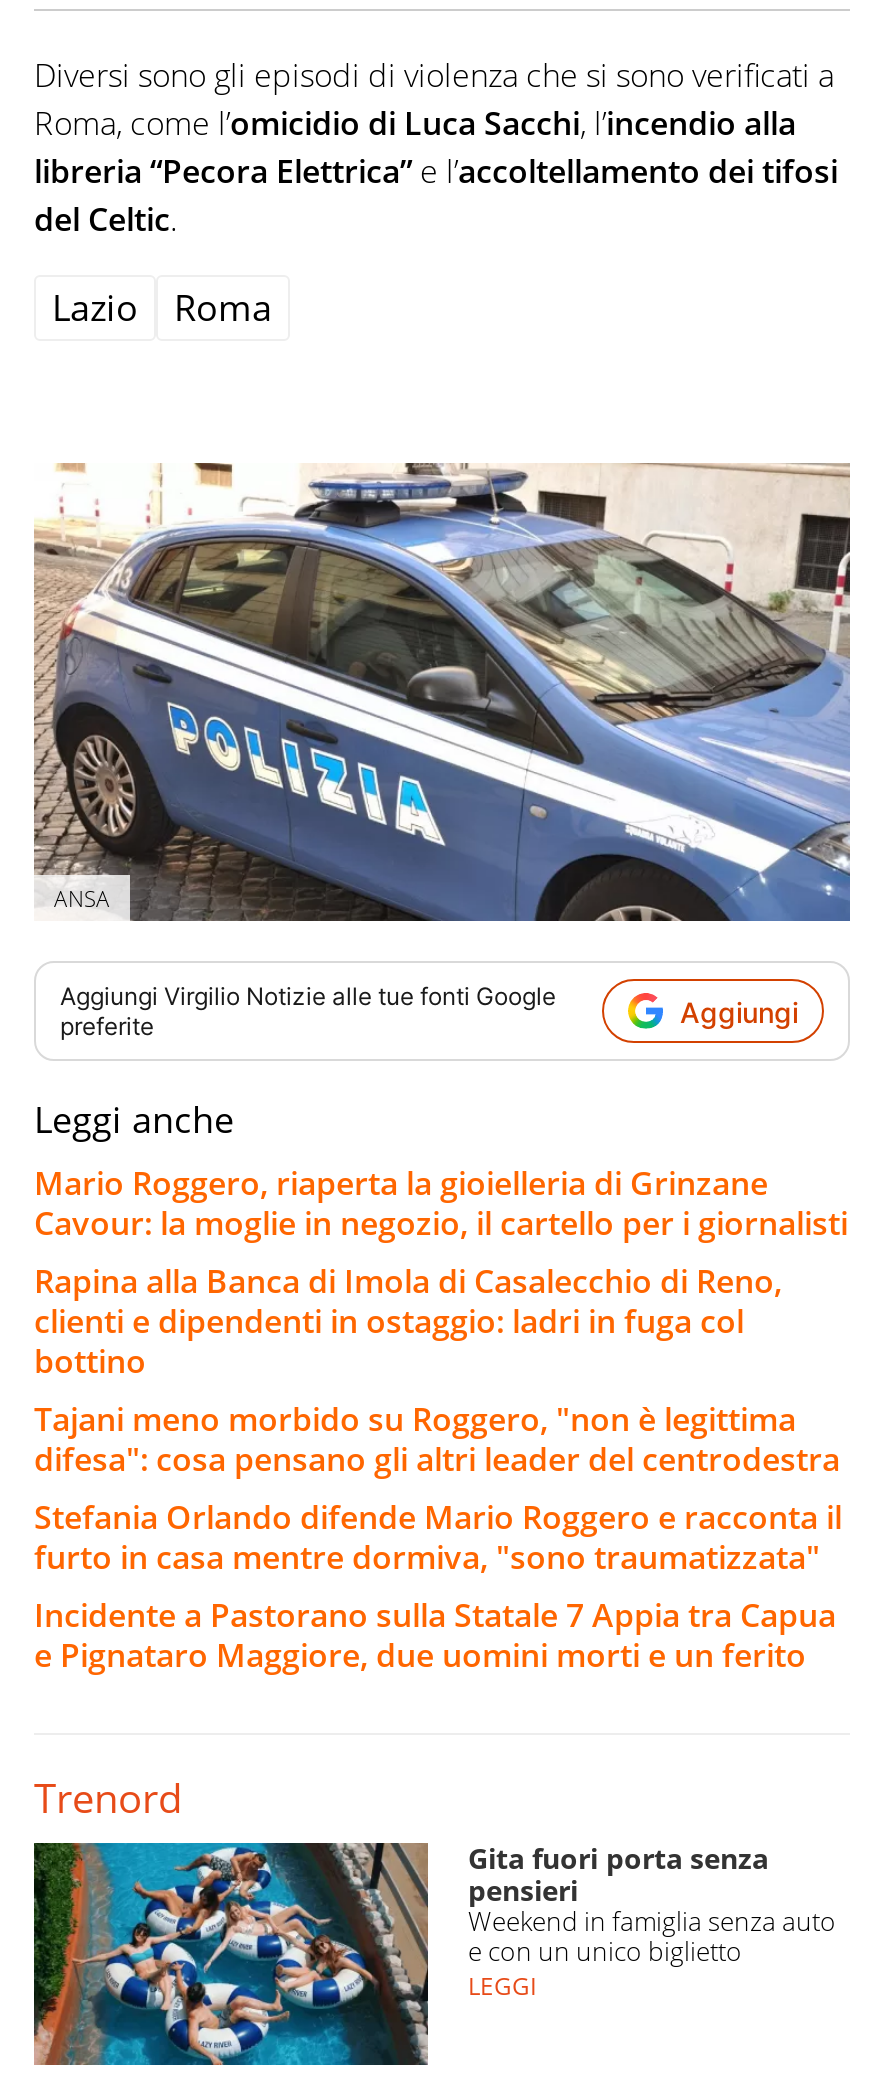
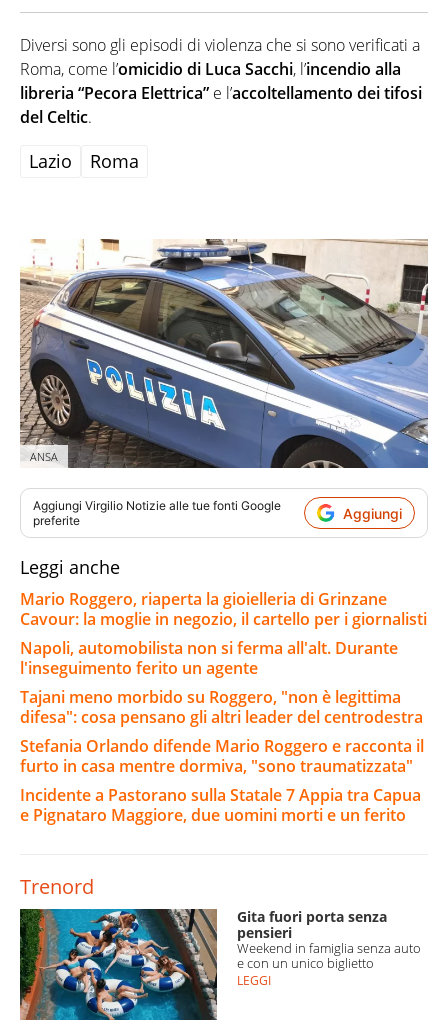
[34,1259,782,1383] Rapina alla Banca di Imola di Casalecchio di Reno, | clienti e dipendenti in ostaggio: ladri in fuga col | bottino -> [20,637,398,679] Napoli, automobilista non si ferma all'alt. Durante | l'inseguimento ferito un agente

